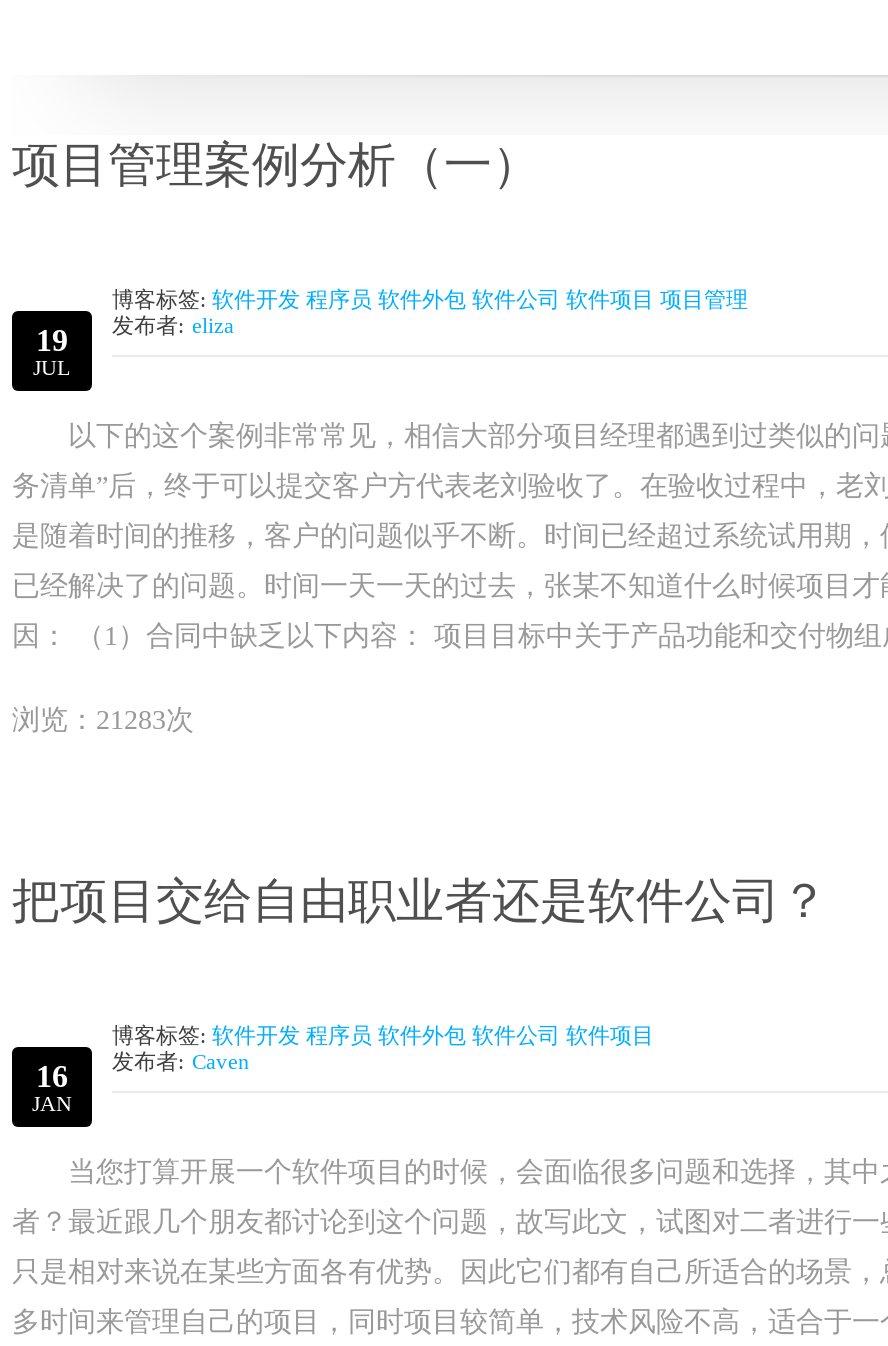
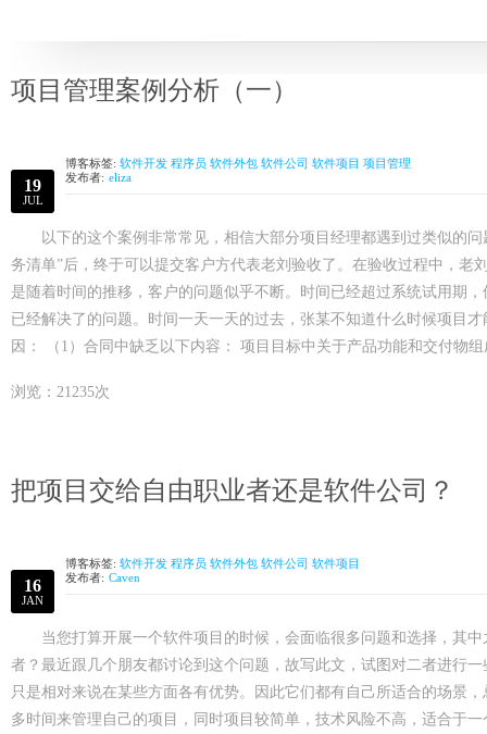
[12,705,194,735] 浏览：21283次 -> [11,384,110,400] 浏览：21235次

